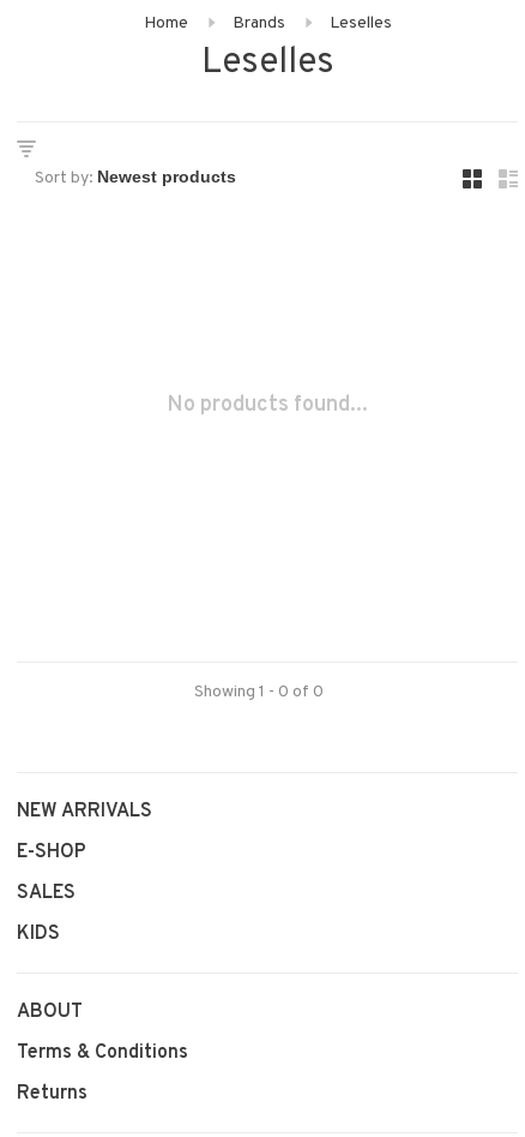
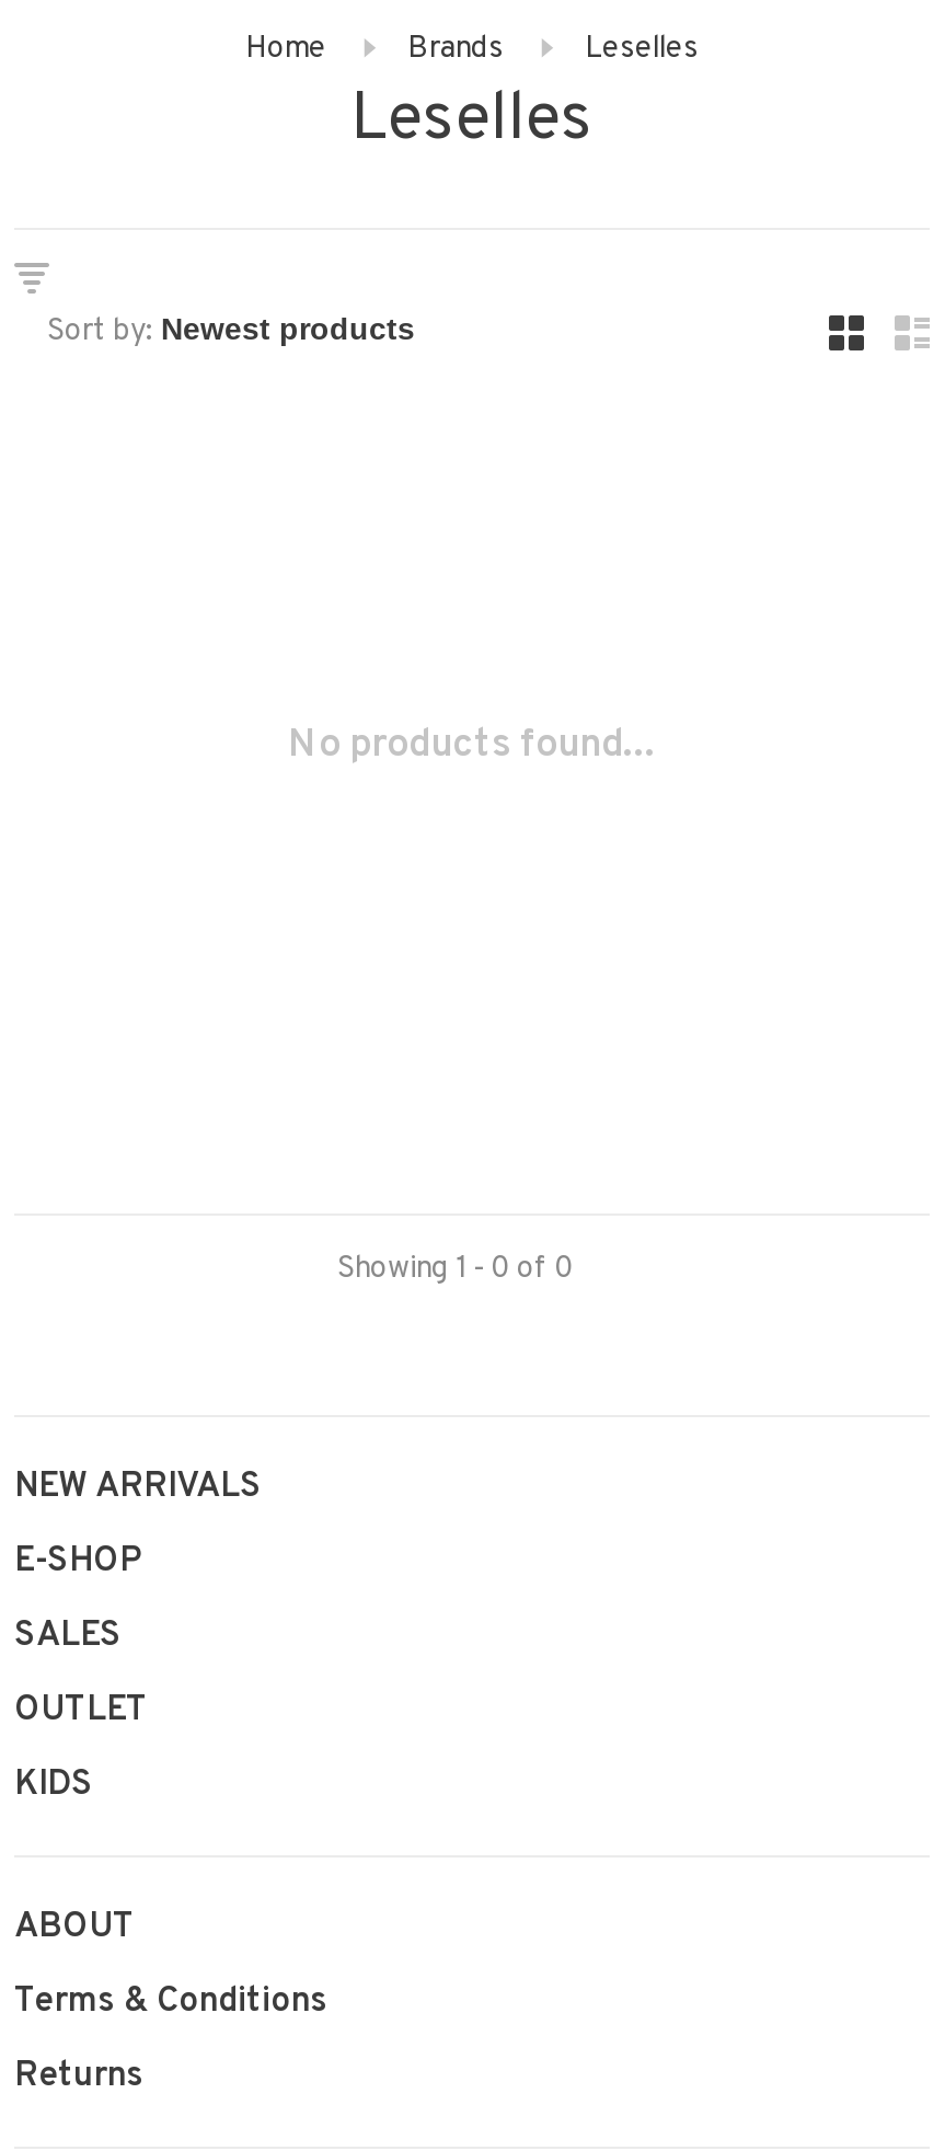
none -> [14,1689,148,1733] OUTLET

